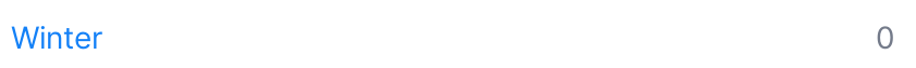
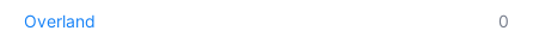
[11,17,102,54] Winter -> [24,10,96,31] Overland

